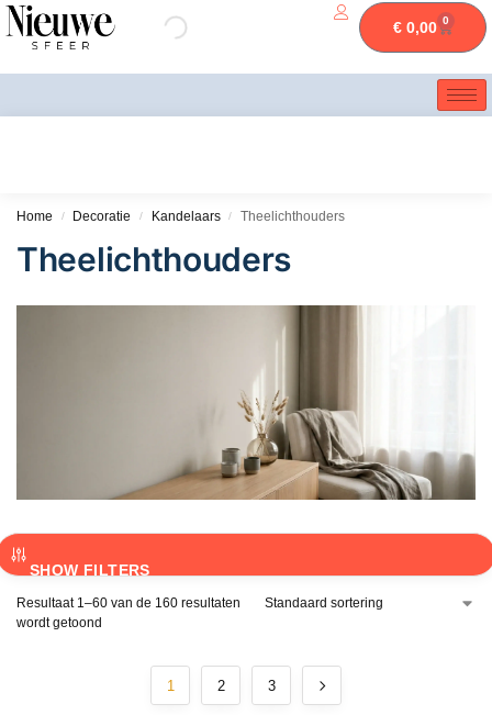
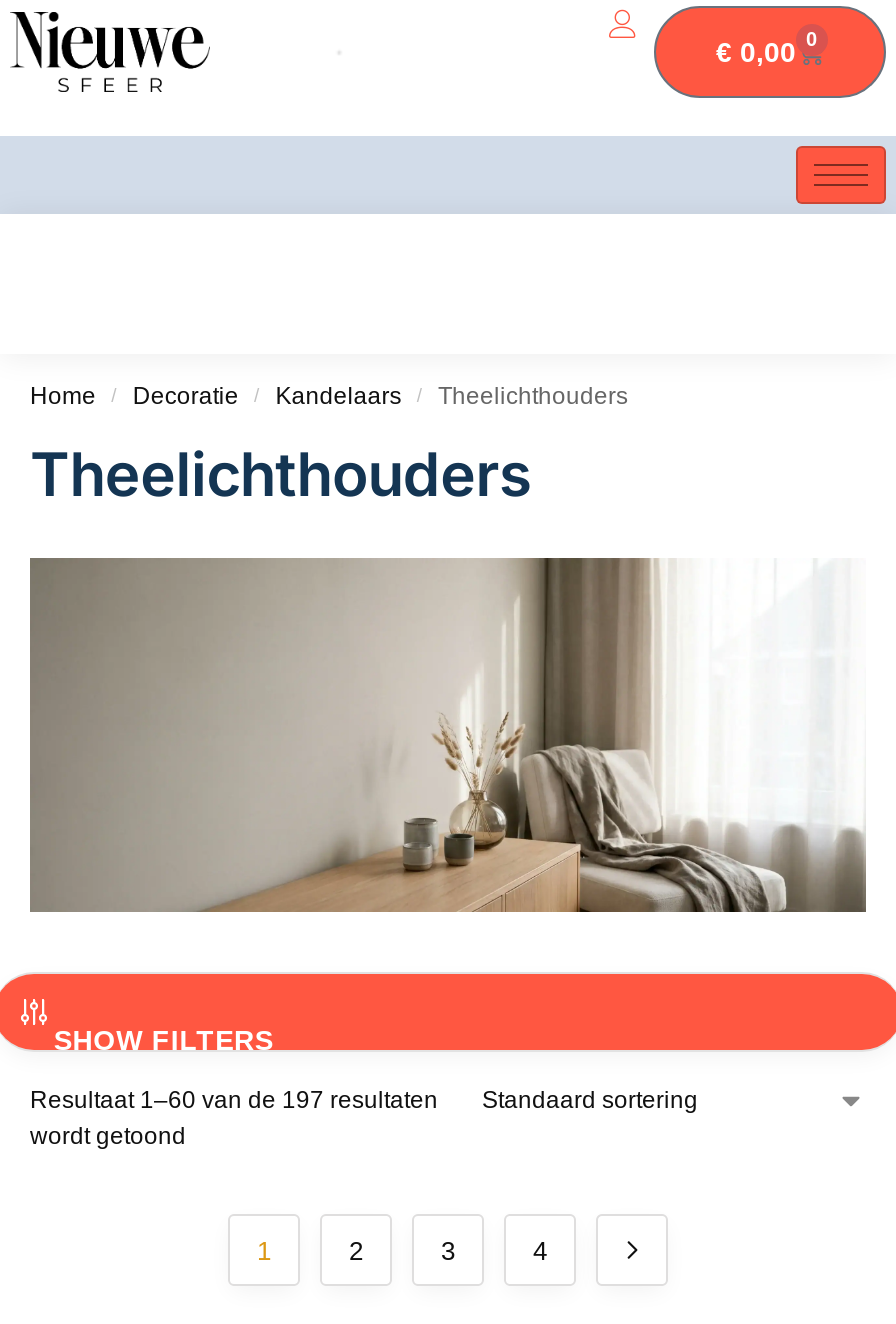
[16,596,241,611] Resultaat 1–60 van de 160 resultaten -> [30,1087,438,1115] Resultaat 1–60 van de 197 resultaten
none -> [533,1237,547,1267] 4

